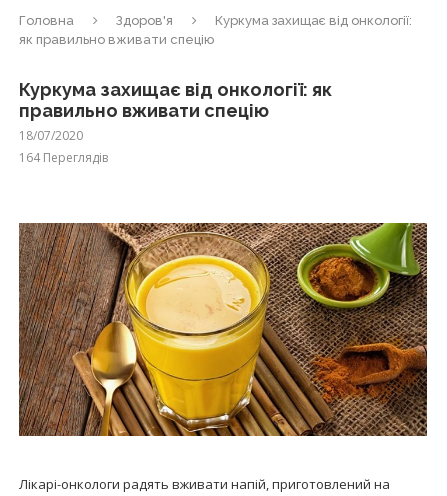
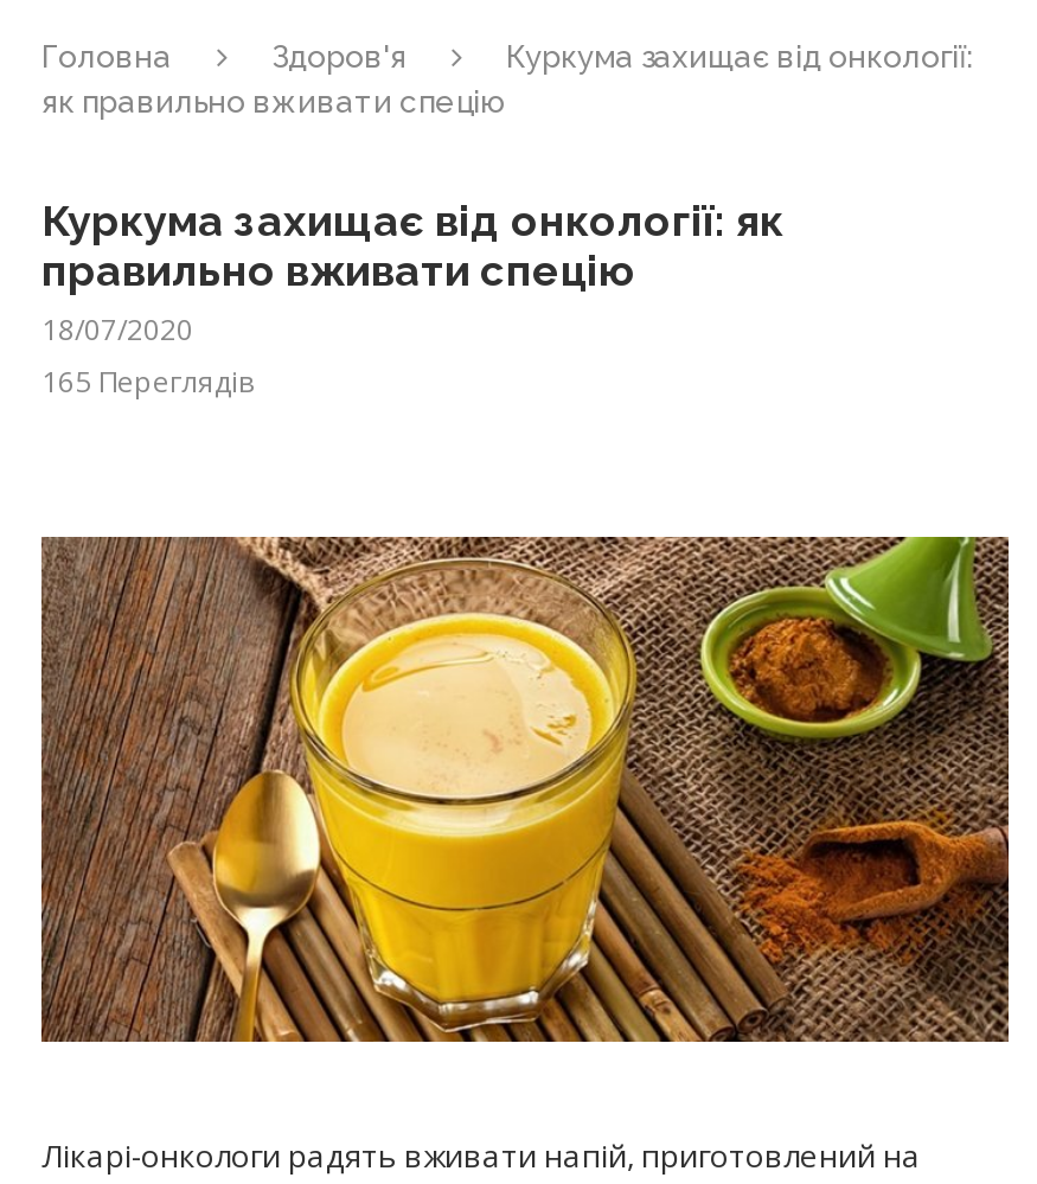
[19,149,108,166] 164 Переглядів -> [41,361,252,402] 165 Переглядів

